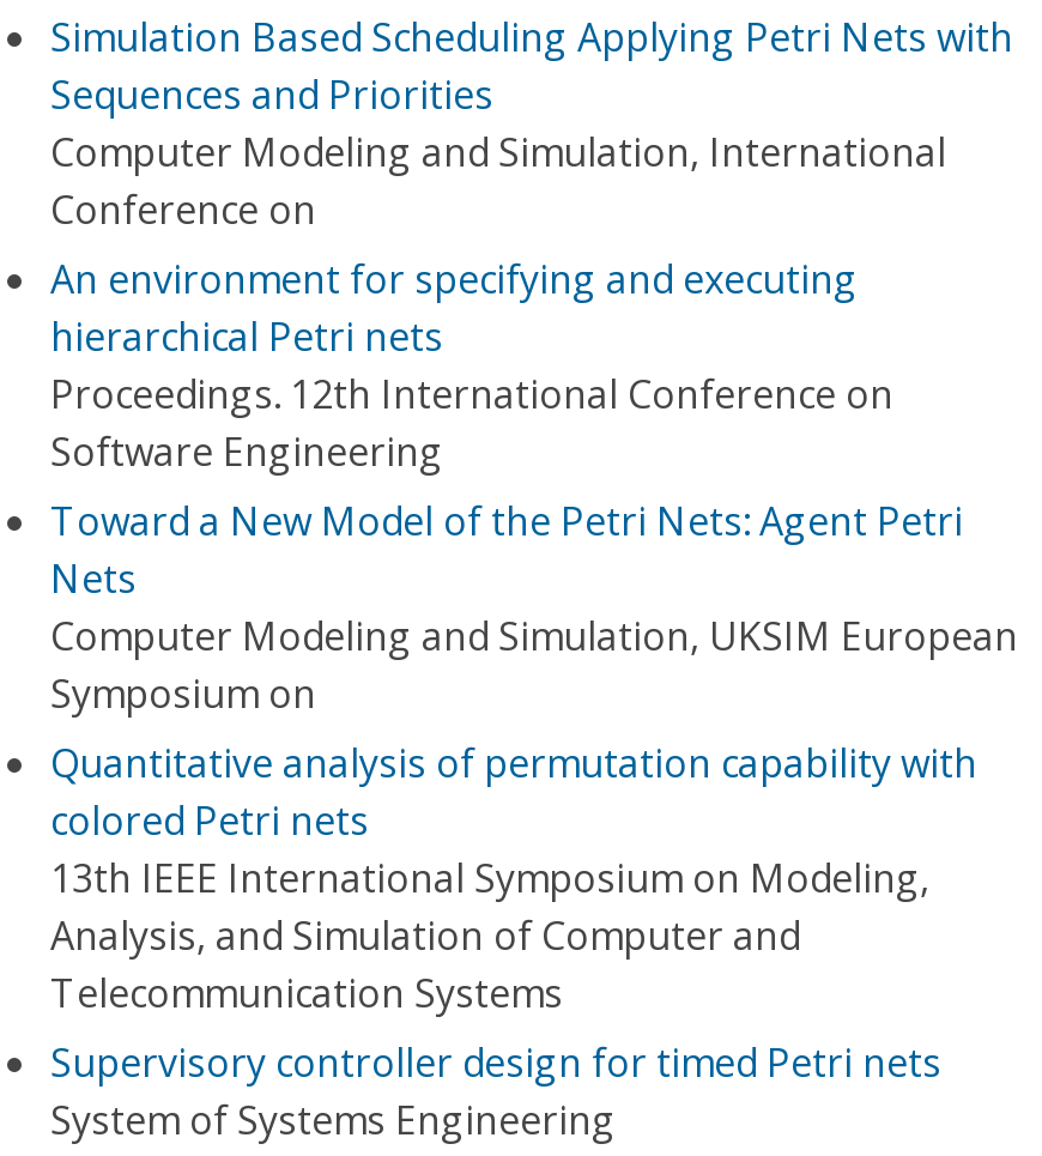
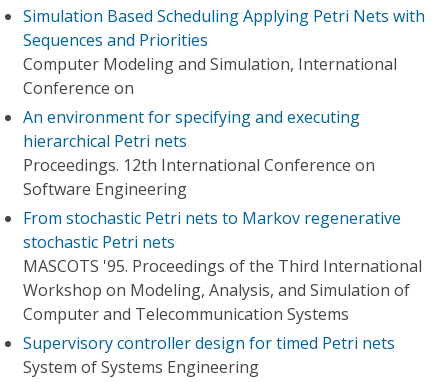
[50,495,1018,1019] Toward a New Model of the Petri Nets: Agent Petri | Nets | Computer Modeling and Simulation, UKSIM European | Symposium on | Quantitative analysis of permutation capability with | colored Petri nets | 13th IEEE International Symposium on Modeling, | Analysis, and Simulation of Computer and | Telecommunication Systems -> [23,207,422,325] From stochastic Petri nets to Markov regenerative | stochastic Petri nets | MASCOTS '95. Proceedings of the Third International | Workshop on Modeling, Analysis, and Simulation of | Computer and Telecommunication Systems

